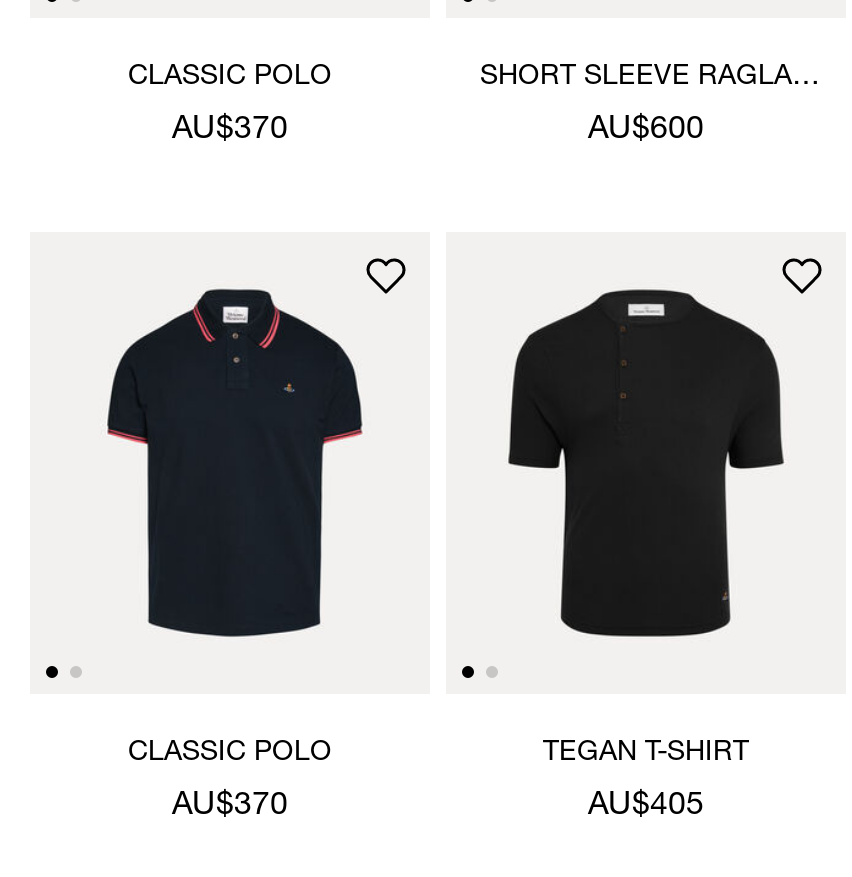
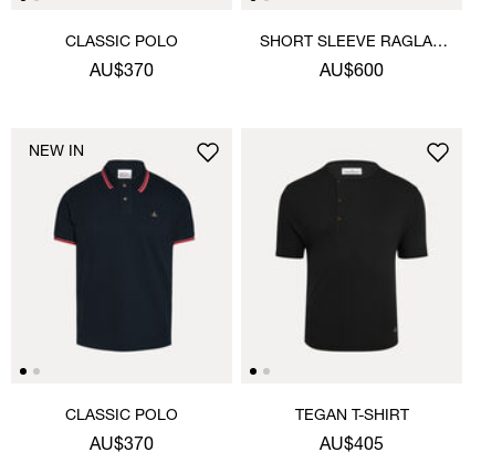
none -> [29,145,84,160] NEW IN

